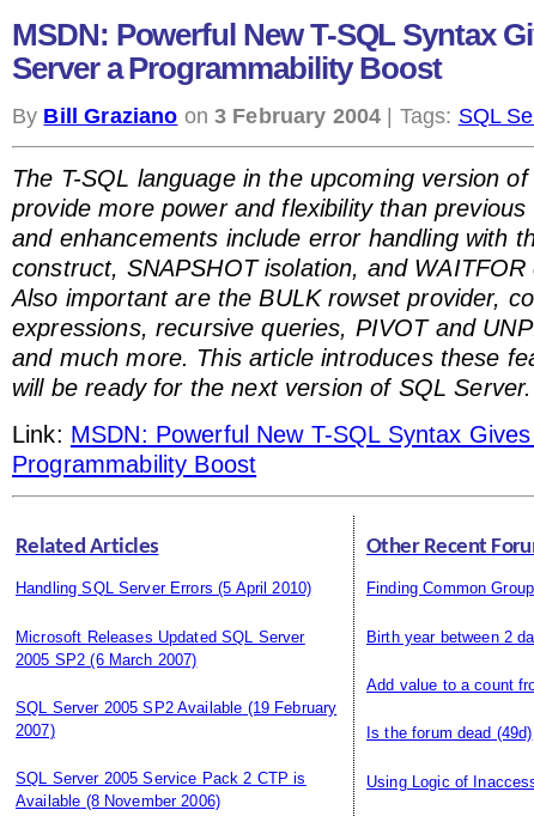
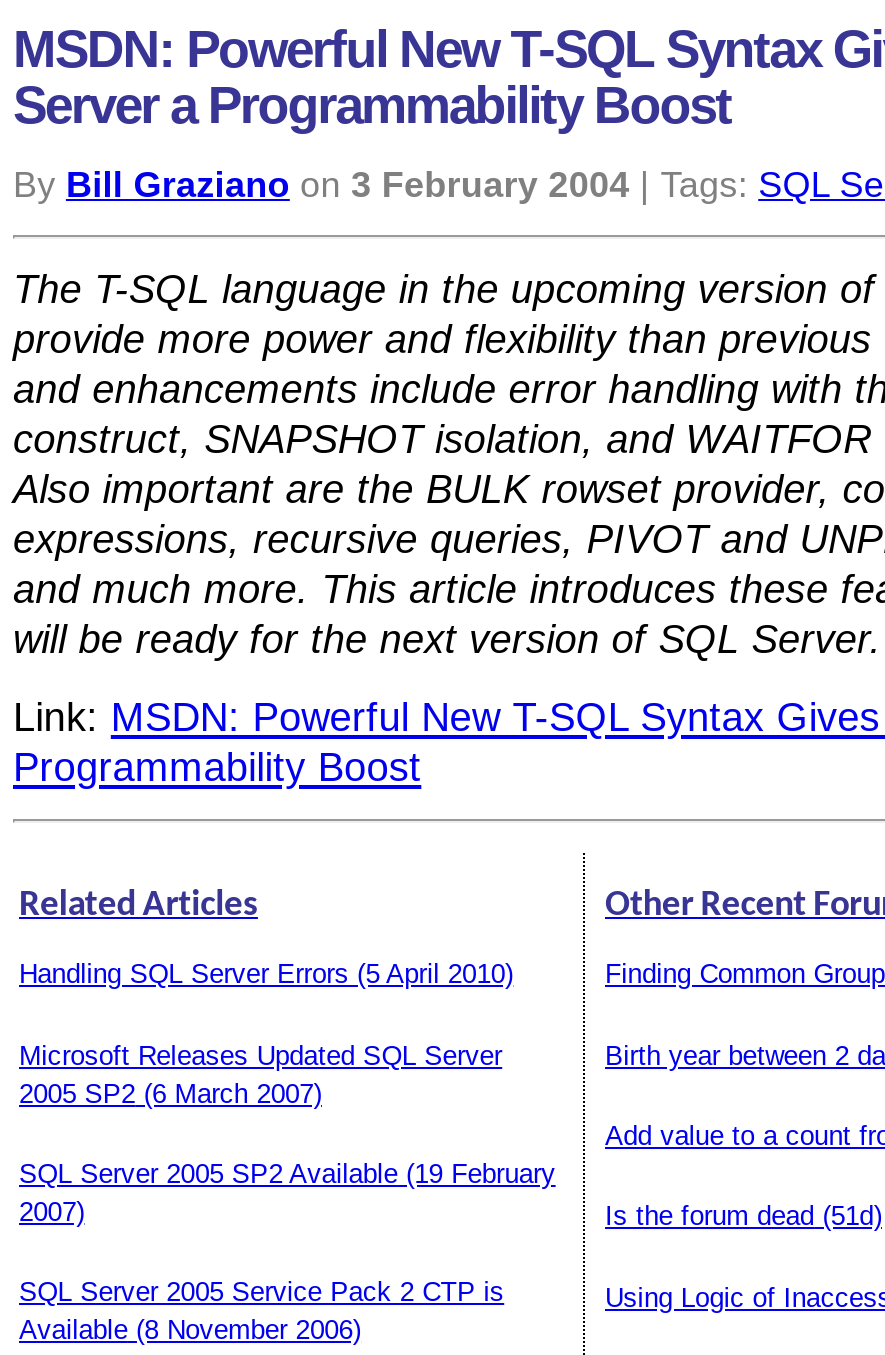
[366,724,532,742] Is the forum dead (49d) -> [605,1202,882,1232] Is the forum dead (51d)

